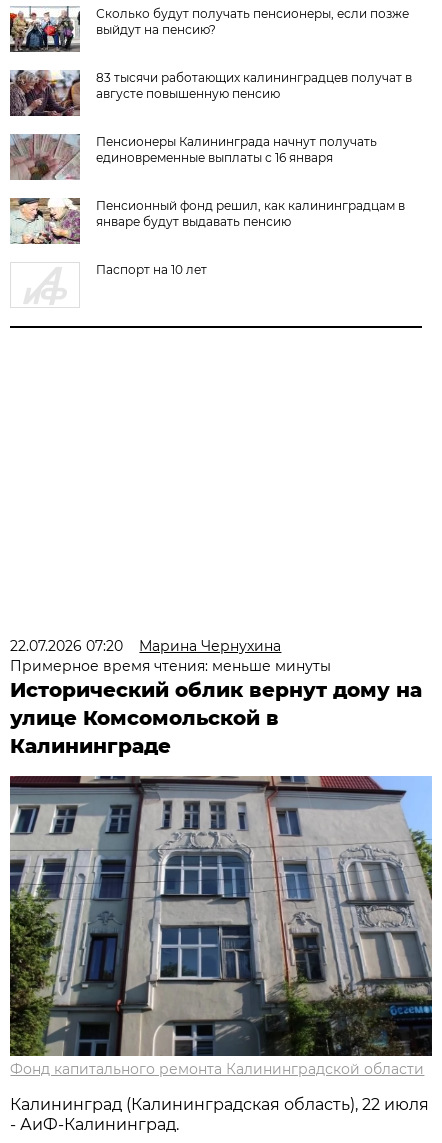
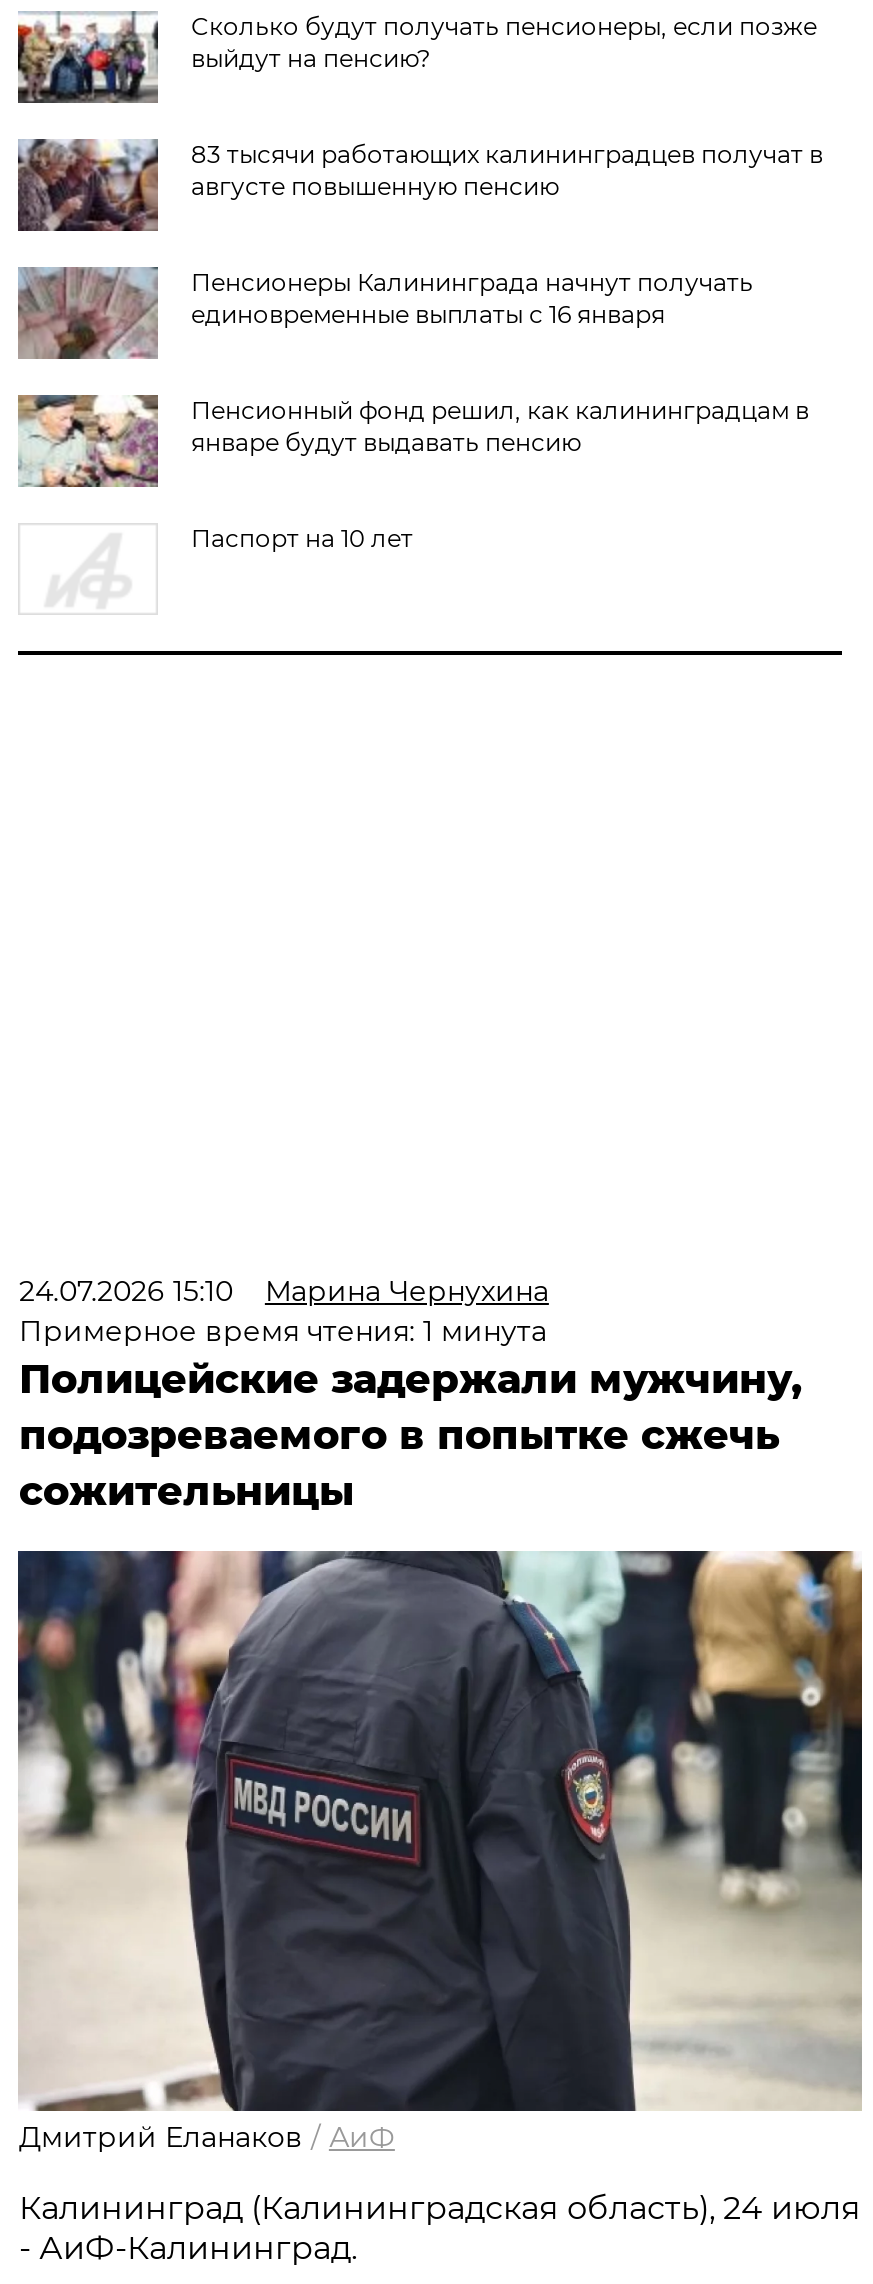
[10,637,281,655] 22.07.2026 07:20 Марина Чернухина -> [19,1273,549,1309] 24.07.2026 15:10 Марина Чернухина
[10,657,422,758] Примерное время чтения: меньше минуты | Исторический облик вернут дому на | улице Комсомольской в | Калининграде -> [19,1313,803,1515] Примерное время чтения: 1 минута | Полицейские задержали мужчину, | подозреваемого в попытке сжечь | сожительницы
[9,775,433,1078] [image] | Фонд капитального ремонта Калининградской области -> [16,1549,864,2155] [image] | Дмитрий Еланаков / АиФ
[10,1095,429,1114] Калининград (Калининградская область), 22 июля -> [19,2189,861,2227] Калининград (Калининградская область), 24 июля

